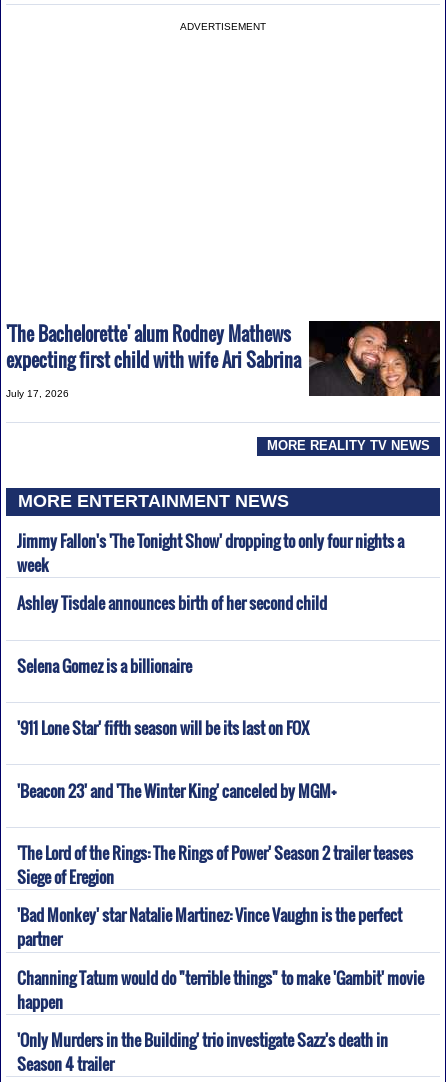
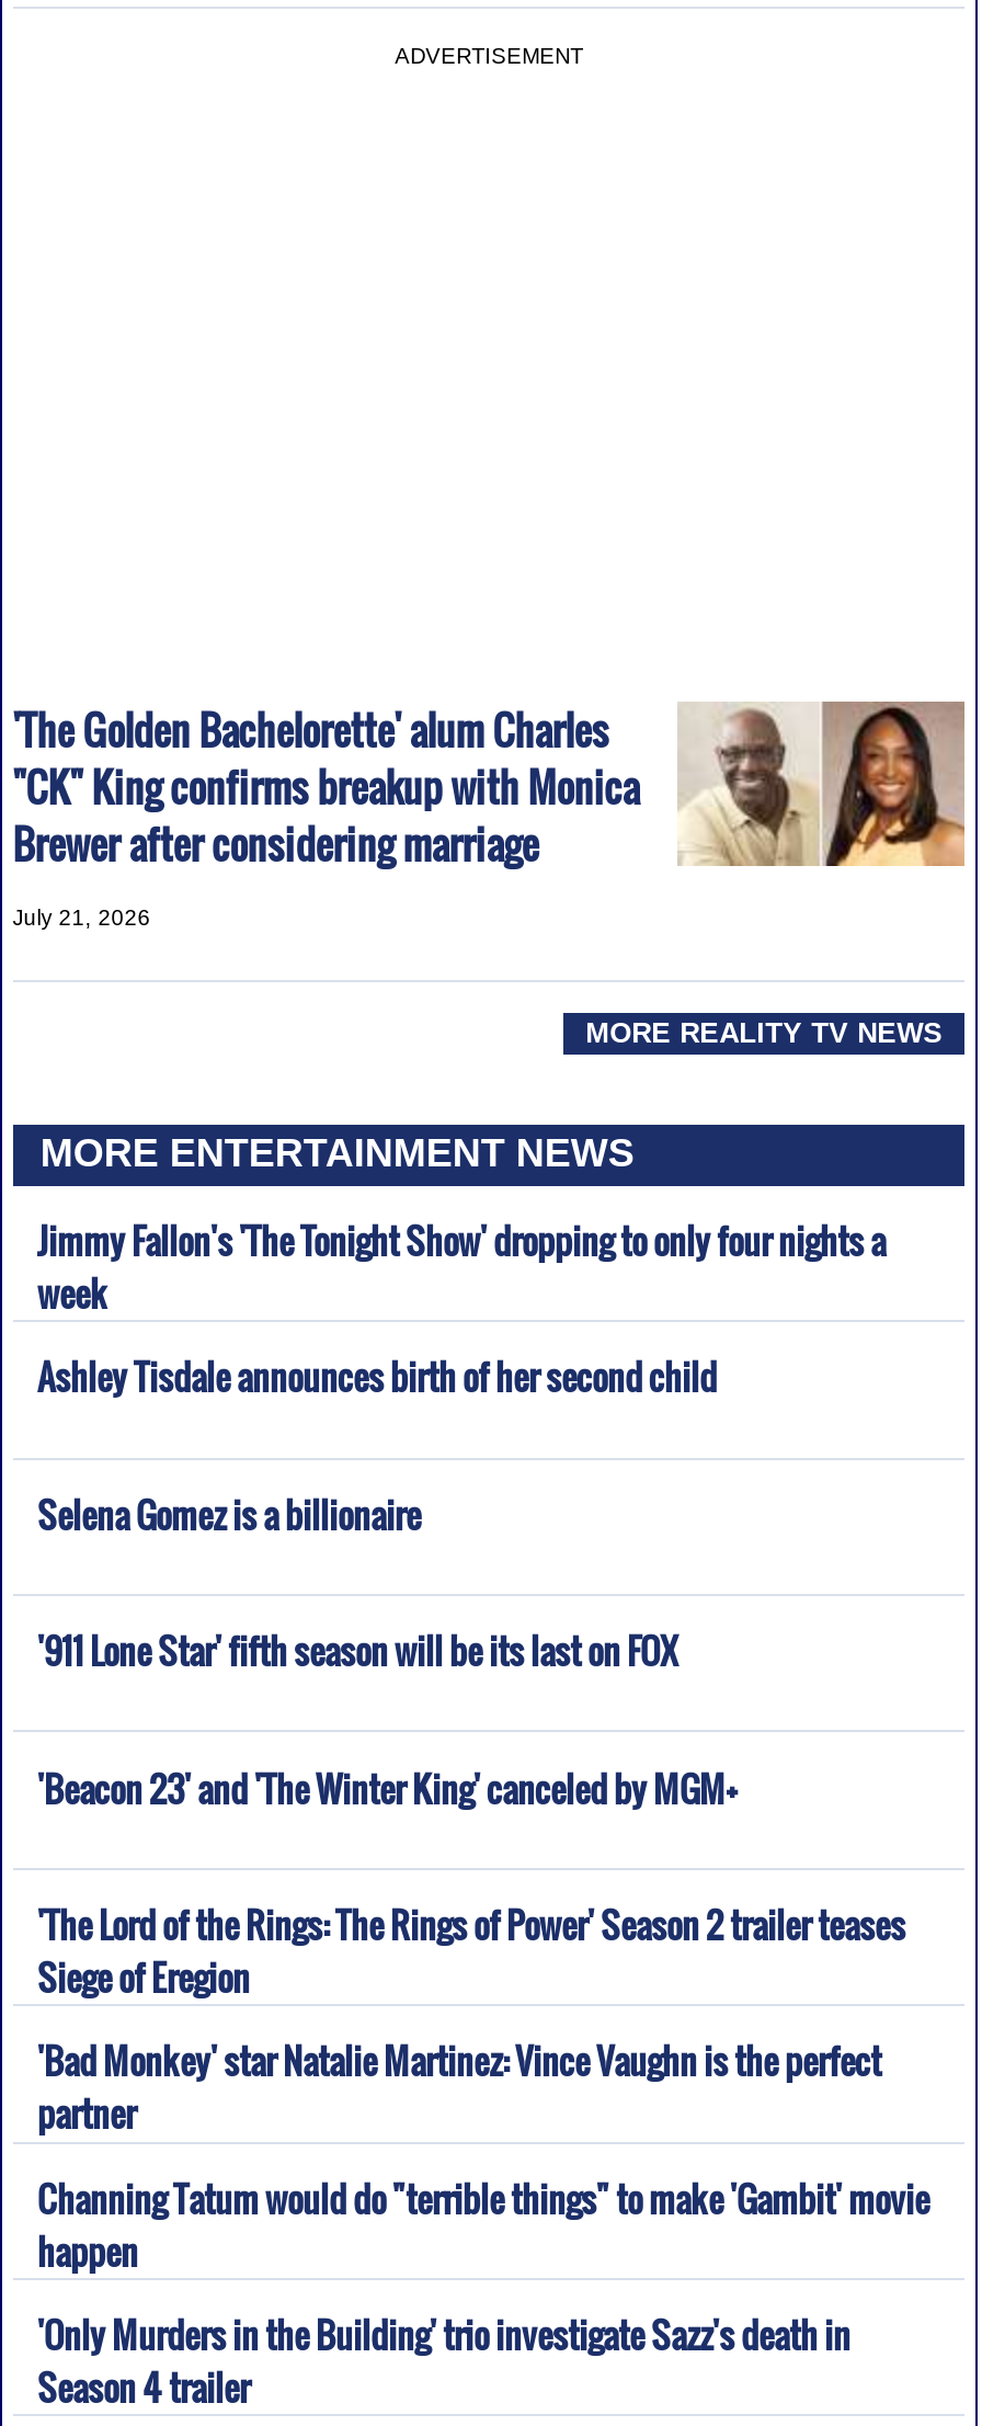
[6,320,441,397] [image] | 'The Bachelorette' alum Rodney Mathews | expecting first child with wife Ari Sabrina -> [13,701,967,872] [image] | 'The Golden Bachelorette' alum Charles | "CK" King confirms breakup with Monica | Brewer after considering marriage
[6,388,69,399] July 17, 2026 -> [13,905,151,929] July 21, 2026

